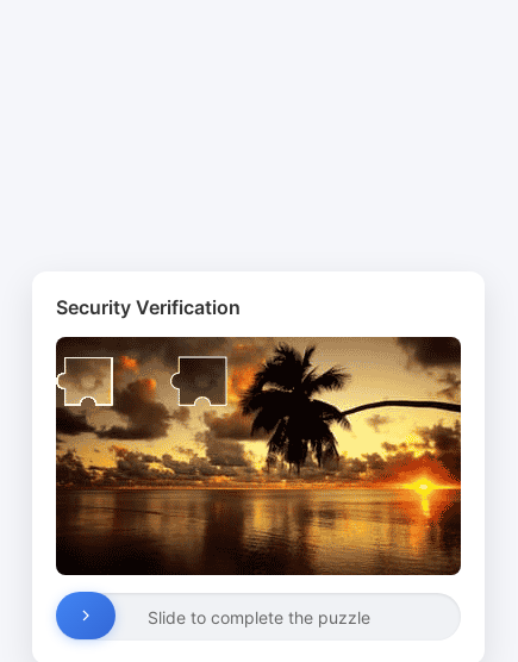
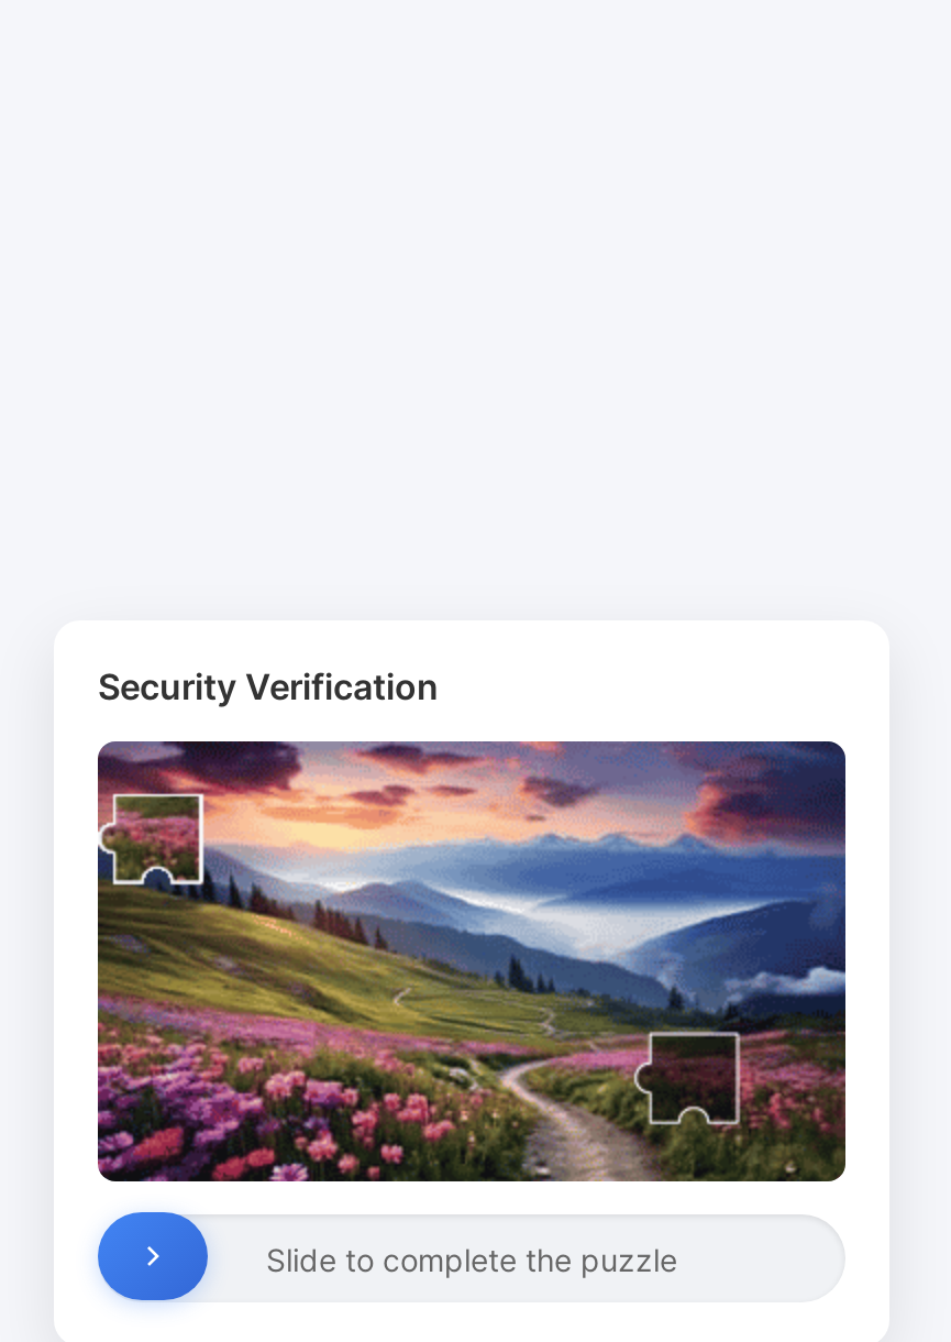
[55,336,462,576] [image] -> [96,739,848,1184] [image]

